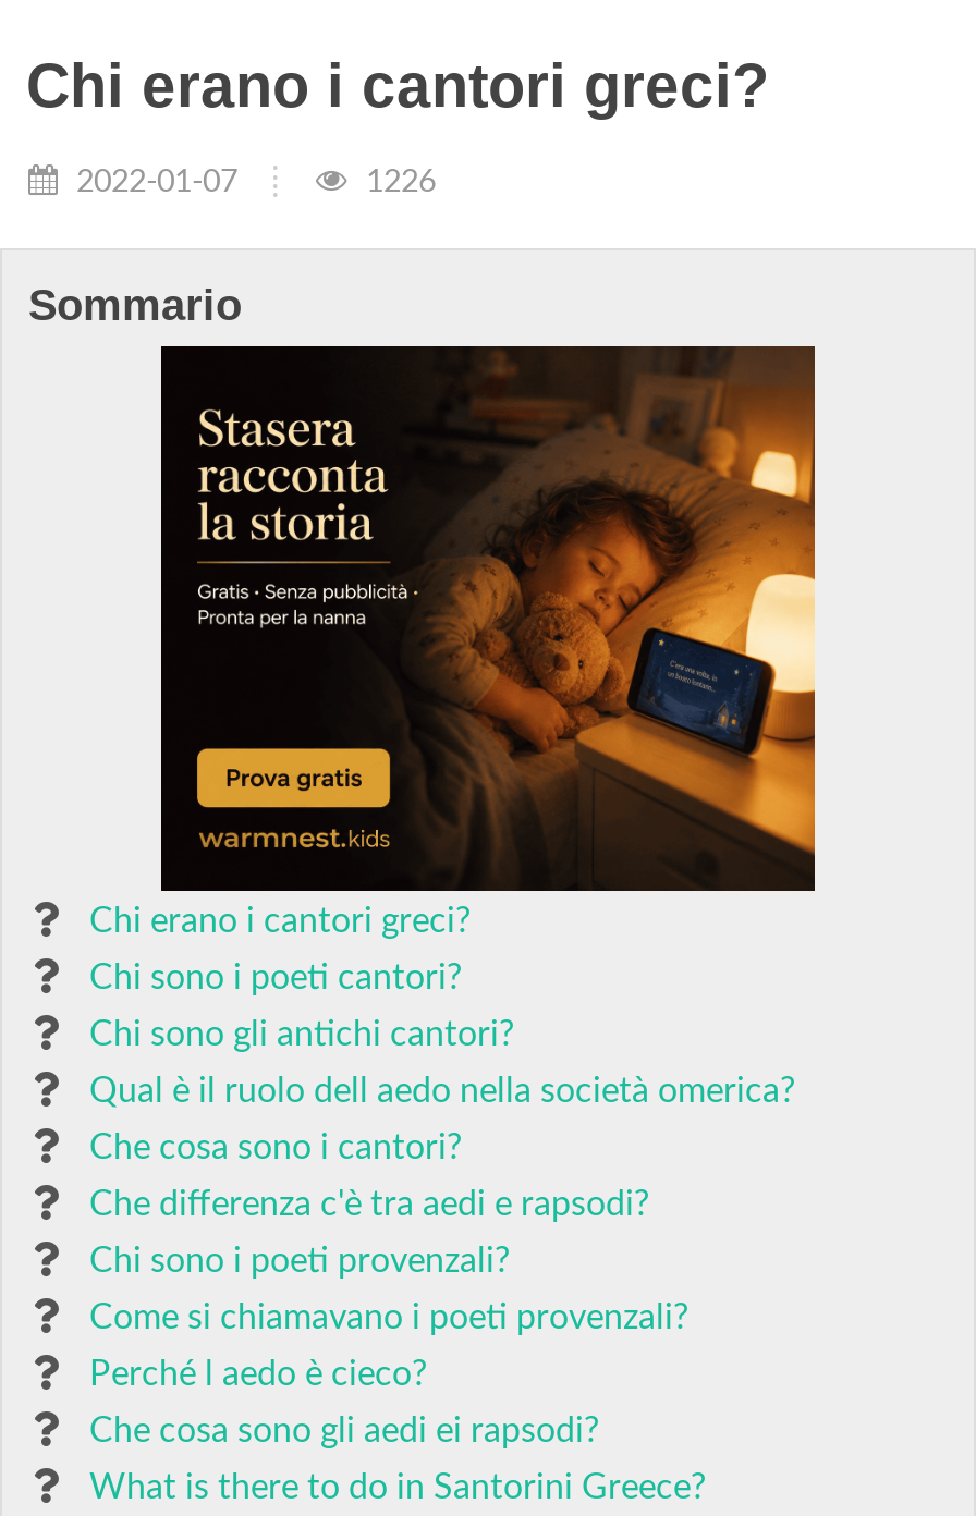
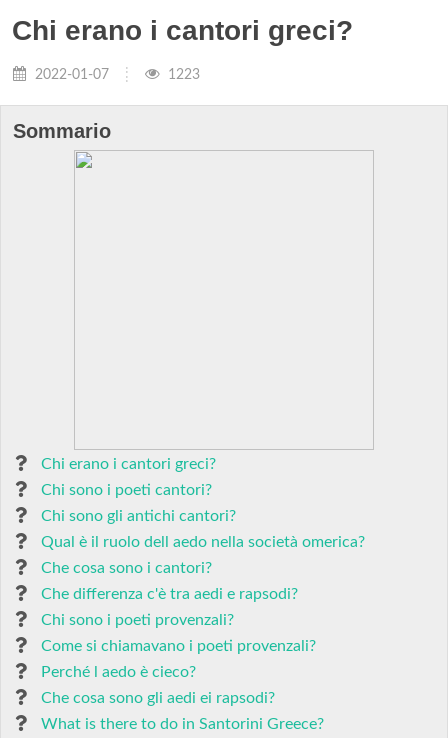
[357,166,436,198] 1226 -> [164,67,200,82] 1223
[159,344,817,893] [image] -> none

